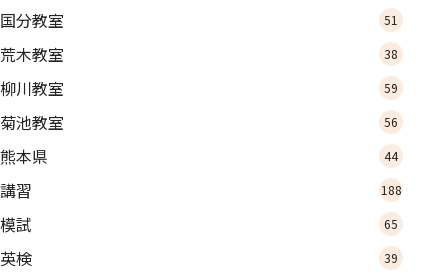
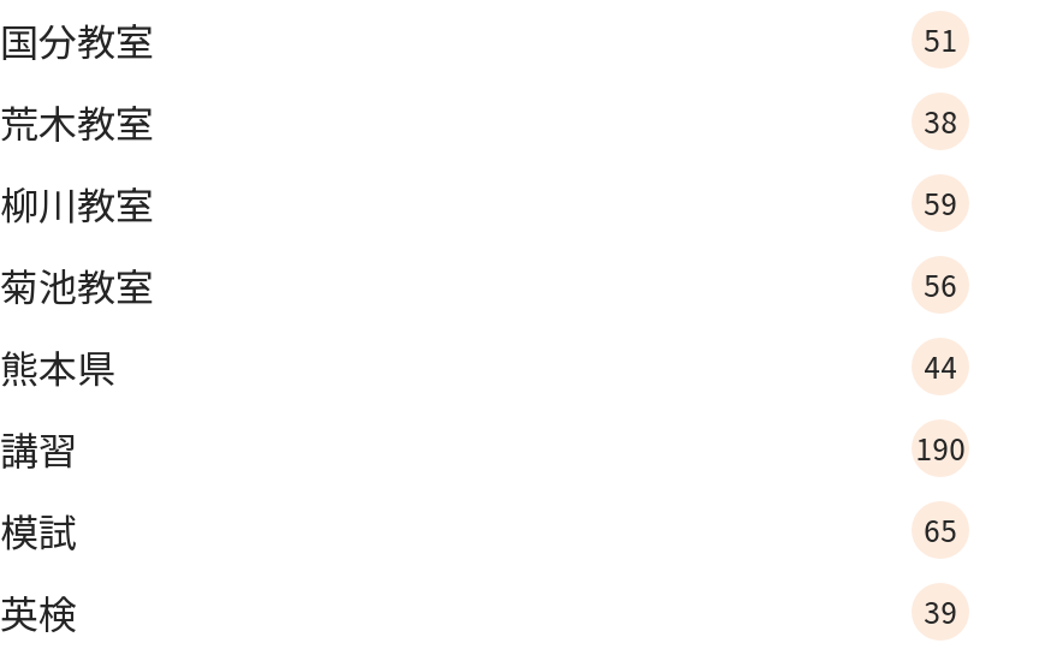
[381,181,402,198] 188 -> [916,427,966,468] 190

